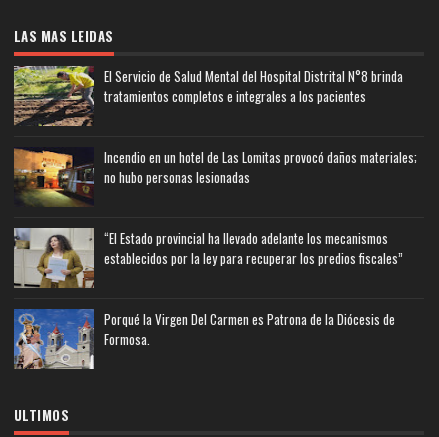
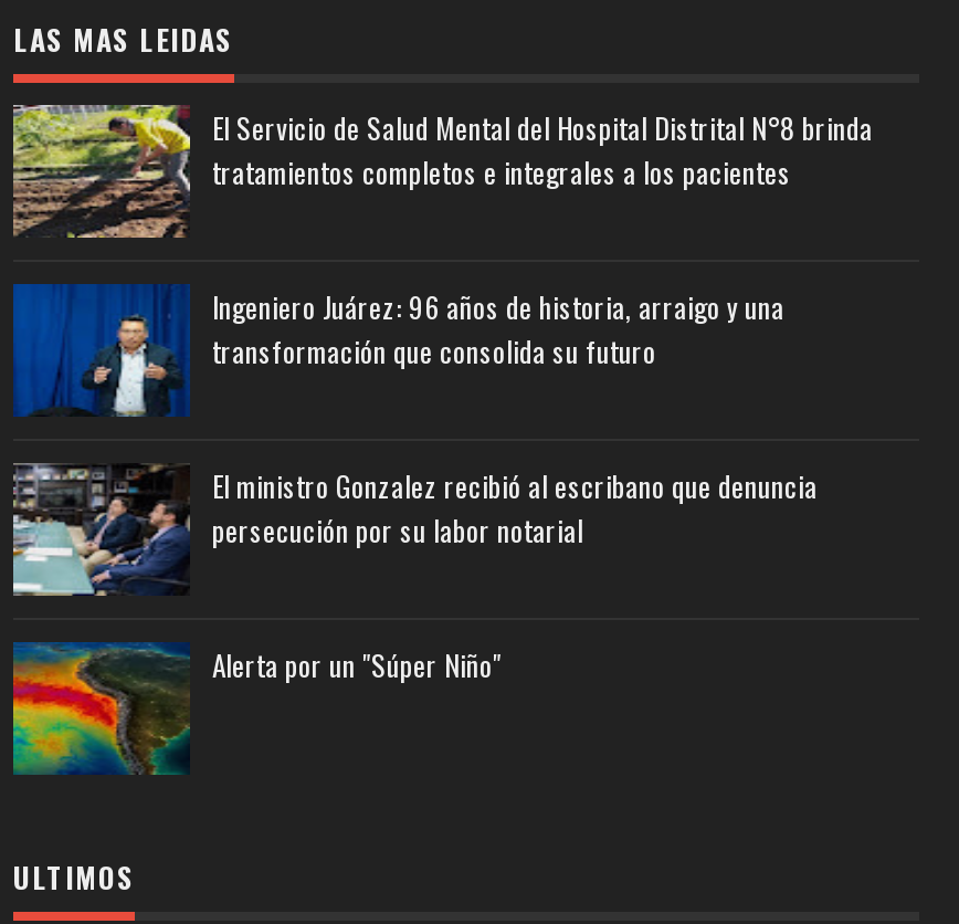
[13,147,417,207] [image] | Incendio en un hotel de Las Lomitas provocó daños materiales; | no hubo personas lesionadas -> [11,282,784,419] [image] | Ingeniero Juárez: 96 años de historia, arraigo y una | transformación que consolida su futuro
[13,227,403,289] [image] | “El Estado provincial ha llevado adelante los mecanismos | establecidos por la ley para recuperar los predios fiscales” -> [11,463,818,598] [image] | El ministro Gonzalez recibió al escribano que denuncia | persecución por su labor notarial
[13,308,395,370] [image] | Porqué la Virgen Del Carmen es Patrona de la Diócesis de | Formosa. -> [11,642,502,775] [image] | Alerta por un "Súper Niño"

